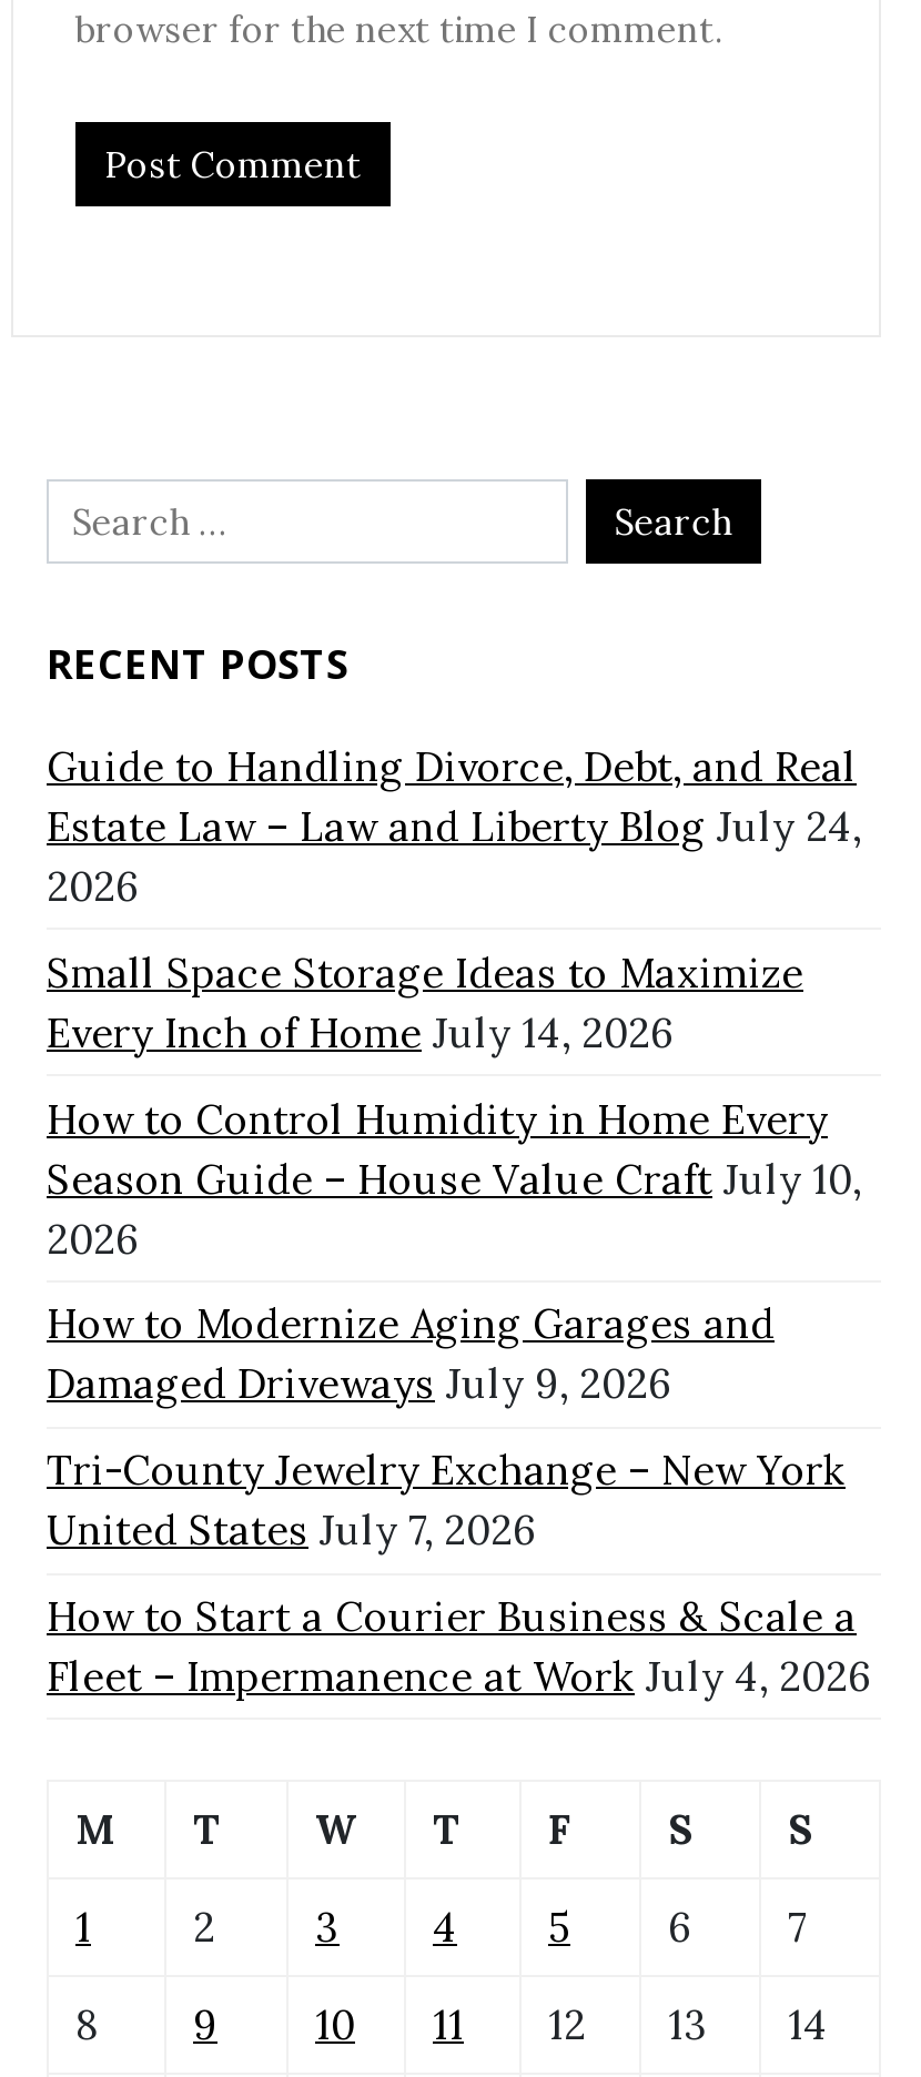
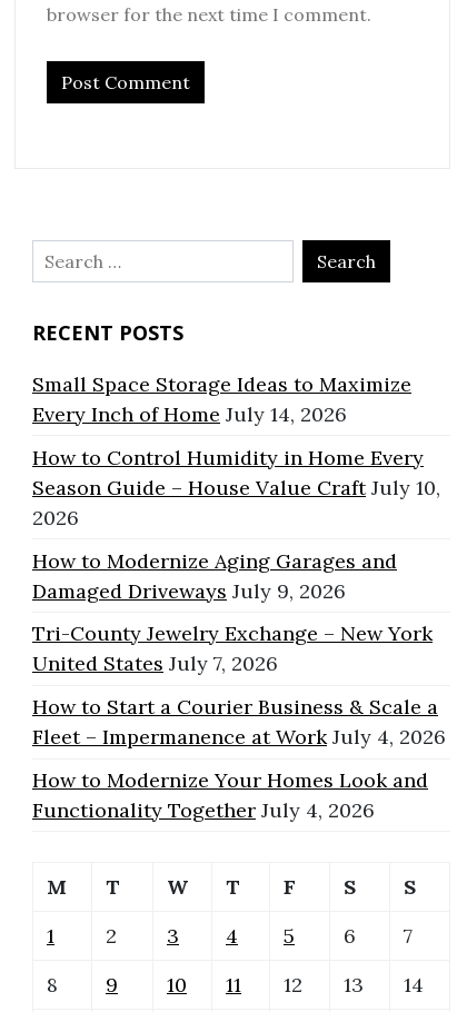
[47,741,861,912] Guide to Handling Divorce, Debt, and Real | Estate Law – Law and Liberty Blog July 24, | 2026 -> none
moved [47,947,872,1702] -> [32,371,446,750]: Small Space Storage Ideas to Maximize | Every Inch of Home July 14, 2026 | How to Control Humidity in Home Every | ... | How to Start a Courier Business & Scale a | Fleet – Impermanence at Work July 4, 2026
none -> [32,767,428,823] How to Modernize Your Homes Look and | Functionality Together July 4, 2026

